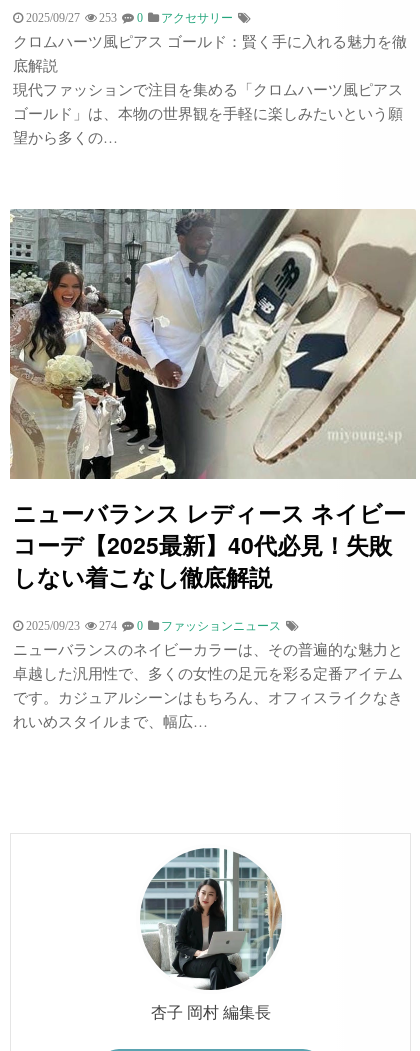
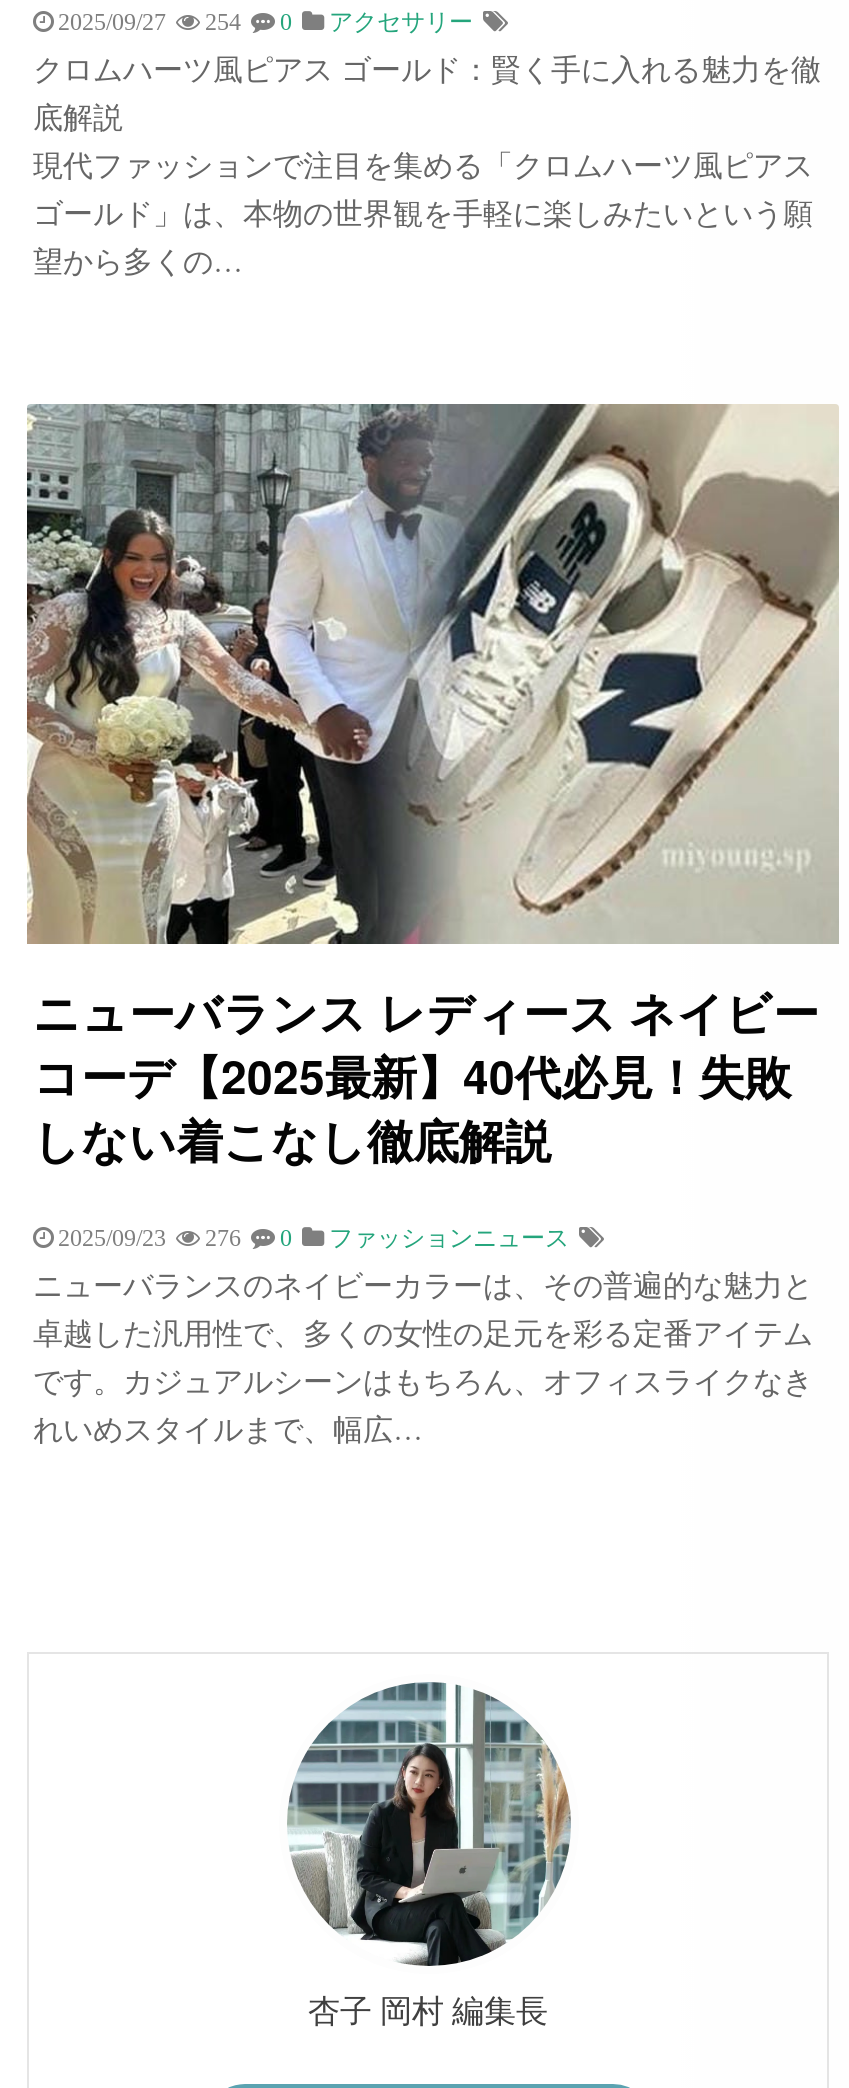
[25,12,233,24] 2025/09/27 253 0 アクセサリー -> [58,11,473,35] 2025/09/27 254 0 アクセサリー
[25,620,281,632] 2025/09/23 274 0 ファッションニュース -> [58,1227,569,1251] 2025/09/23 276 0 ファッションニュース

